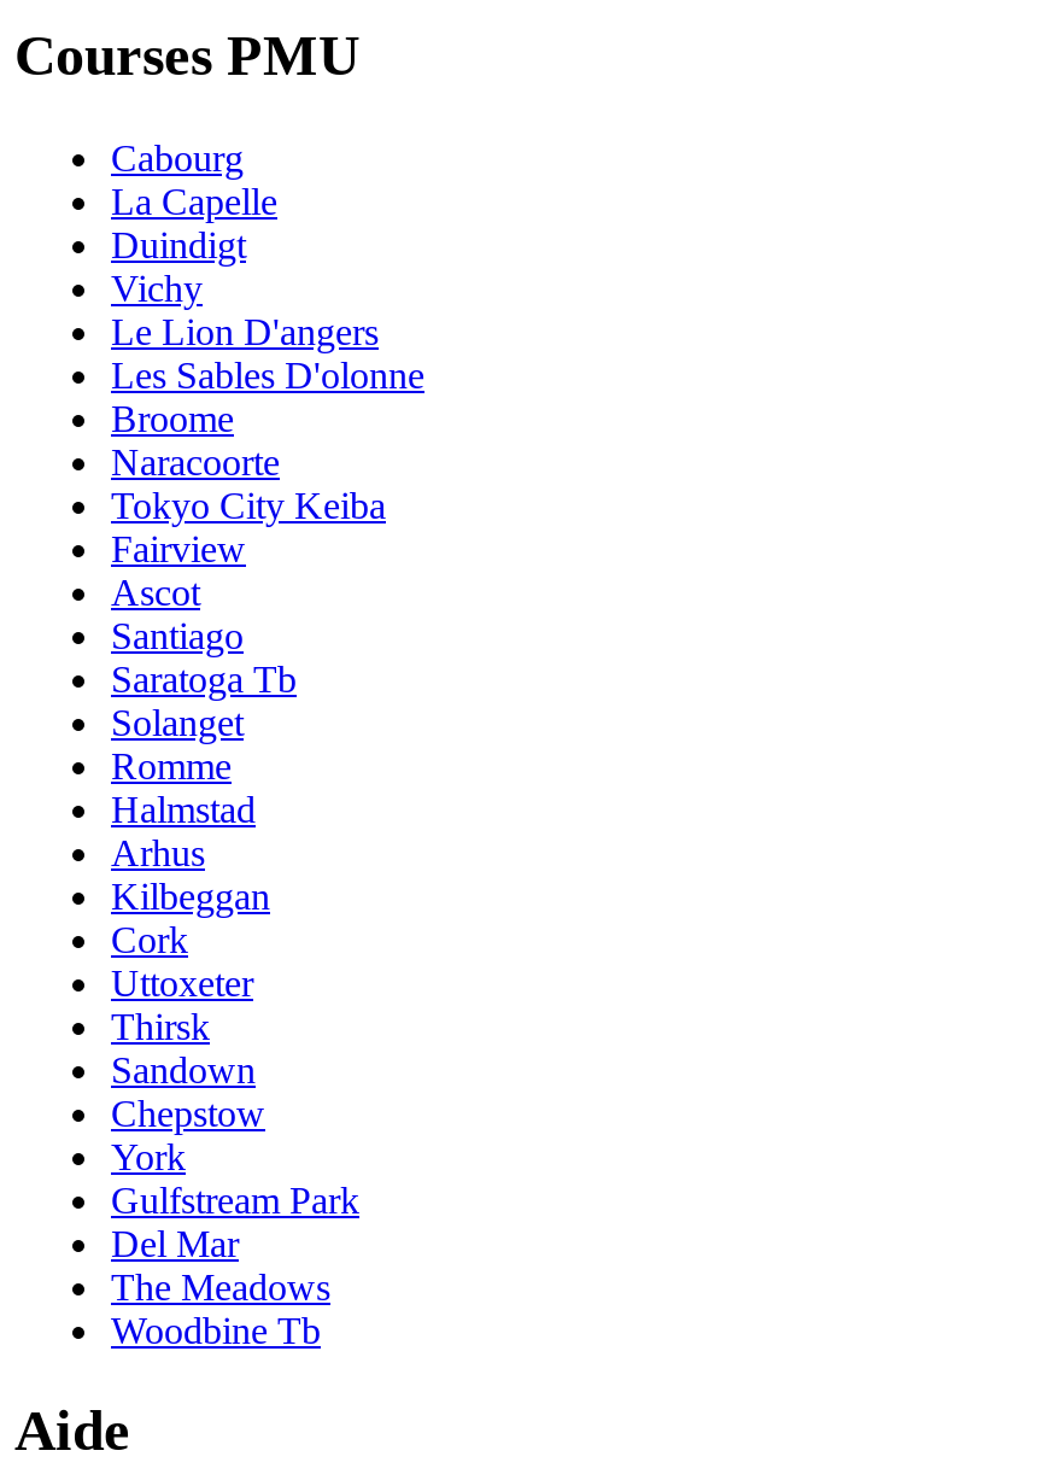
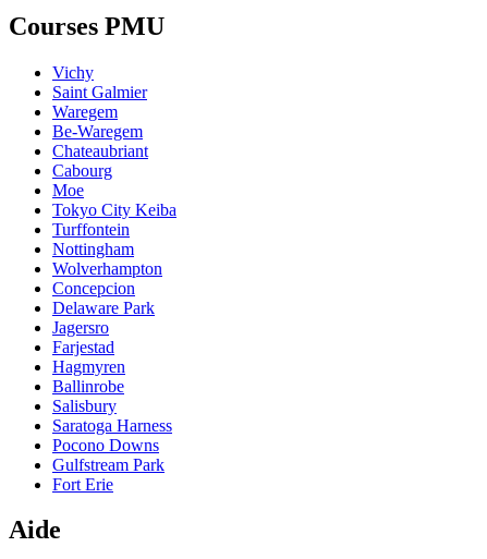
[111,137,277,264] Cabourg | La Capelle | Duindigt -> none
[111,310,424,482] Le Lion D'angers | Les Sables D'olonne | Broome | Naracoorte -> [52,82,148,199] Saint Galmier | Waregem | Be-Waregem | Chateaubriant | Cabourg | Moe
[111,527,297,1176] Fairview | Ascot | Santiago | Saratoga Tb | Solanget | Romme | Halmstad | Arhus | Kilbeggan | Cork | Uttoxeter | Thirsk | Sandown | Chepstow | York -> [52,220,172,454] Turffontein | Nottingham | Wolverhampton | Concepcion | Delaware Park | Jagersro | Farjestad | Hagmyren | Ballinrobe | Salisbury | Saratoga Harness | Pocono Downs
[111,1222,330,1350] Del Mar | The Meadows | Woodbine Tb -> [52,475,113,493] Fort Erie

